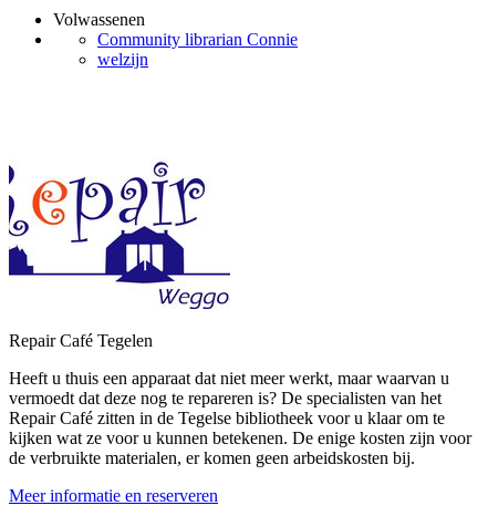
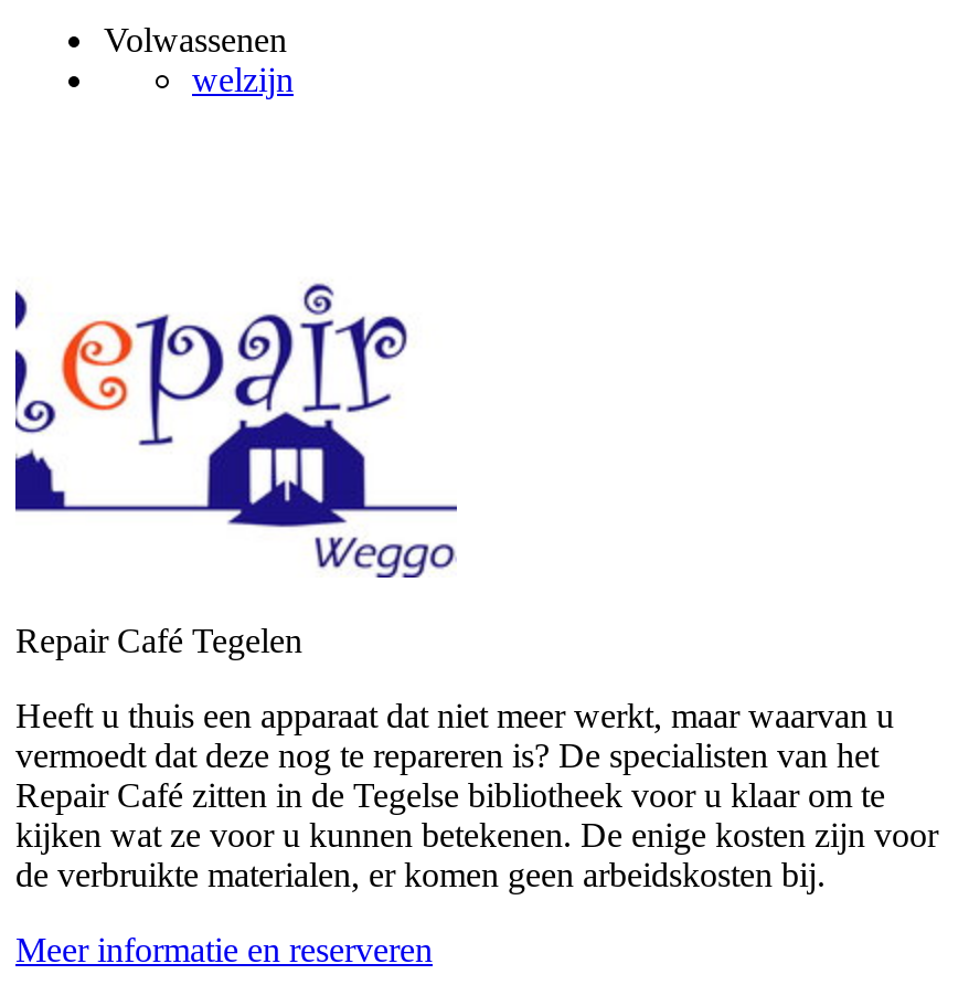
[97,30,298,49] Community librarian Connie -> none

